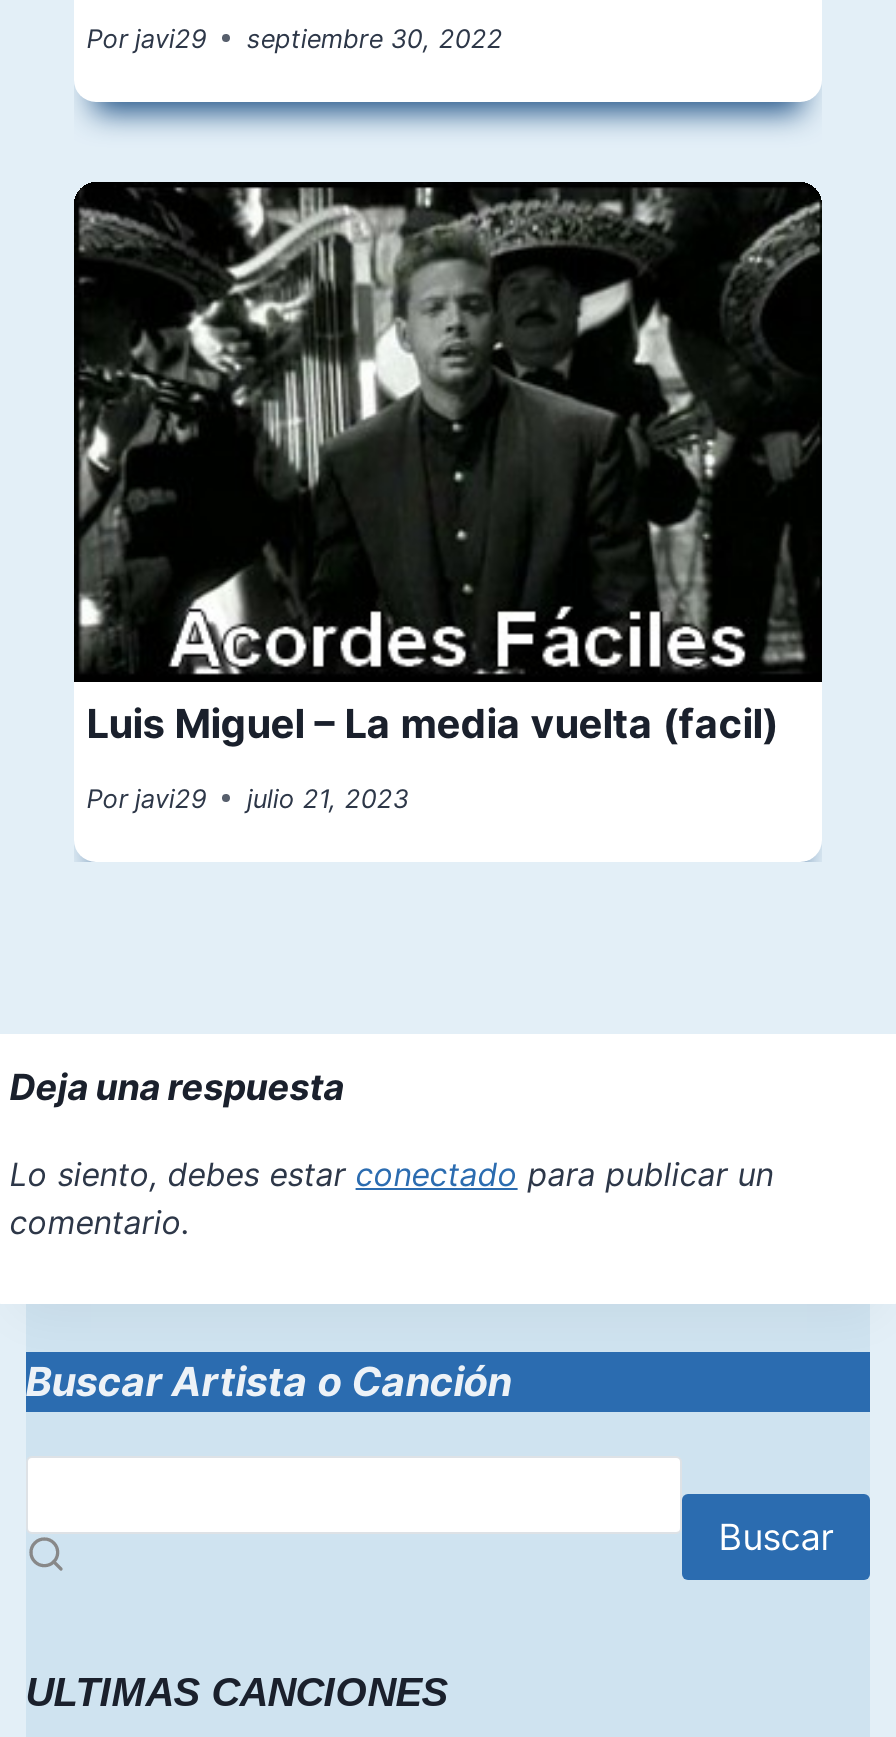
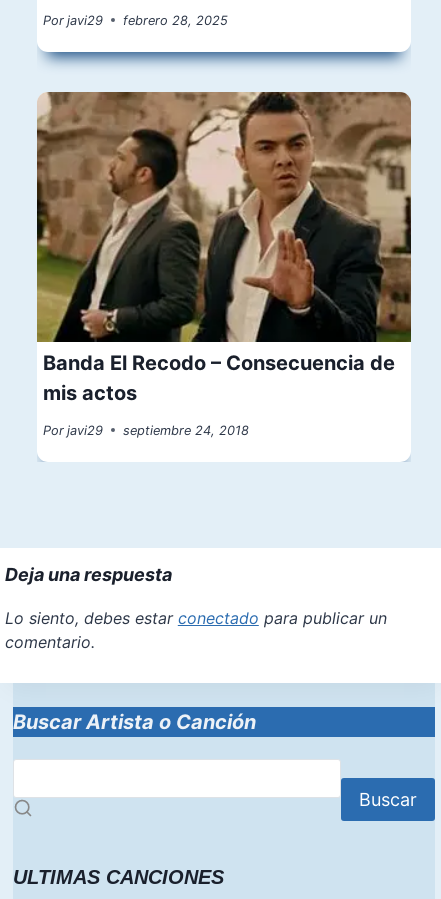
[86,23,503,53] Por javi29 septiembre 30, 2022 -> [43,12,228,27] Por javi29 febrero 28, 2025
[72,180,824,748] [image] | Luis Miguel – La media vuelta (facil) -> [36,91,412,405] [image] | Banda El Recodo – Consecuencia de | mis actos
[86,783,409,813] Por javi29 julio 21, 2023 -> [43,423,249,438] Por javi29 septiembre 24, 2018

